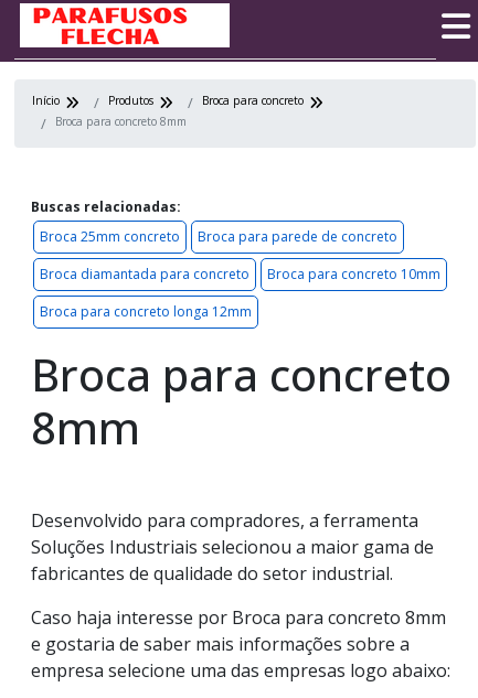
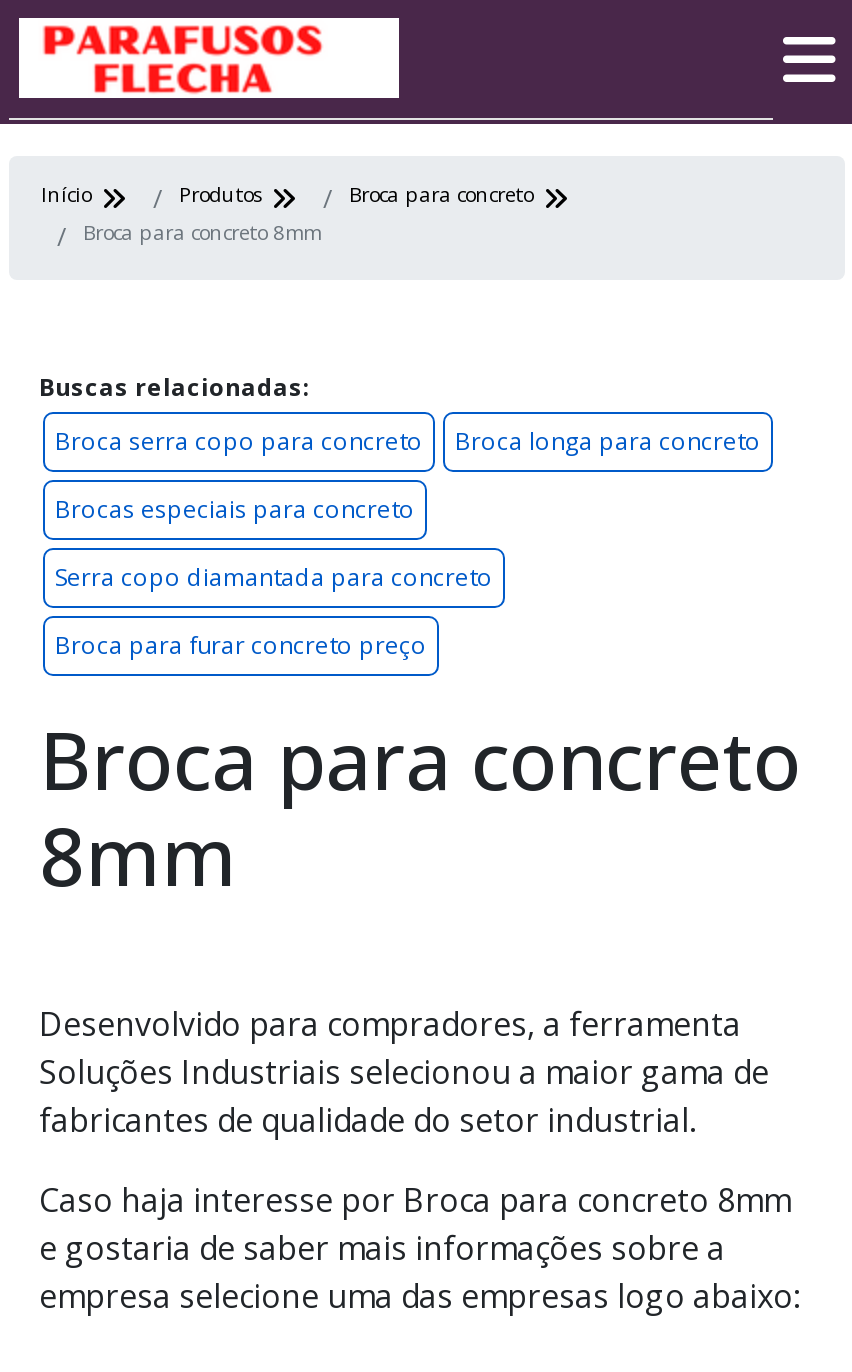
[40,227,440,321] Broca 25mm concreto | Broca para parede de concreto | Broca diamantada para concreto | Broca para concreto 10mm | Broca para concreto longa 12mm -> [55,424,761,662] Broca serra copo para concreto | Broca longa para concreto | Brocas especiais para concreto | Serra copo diamantada para concreto | Broca para furar concreto preço

